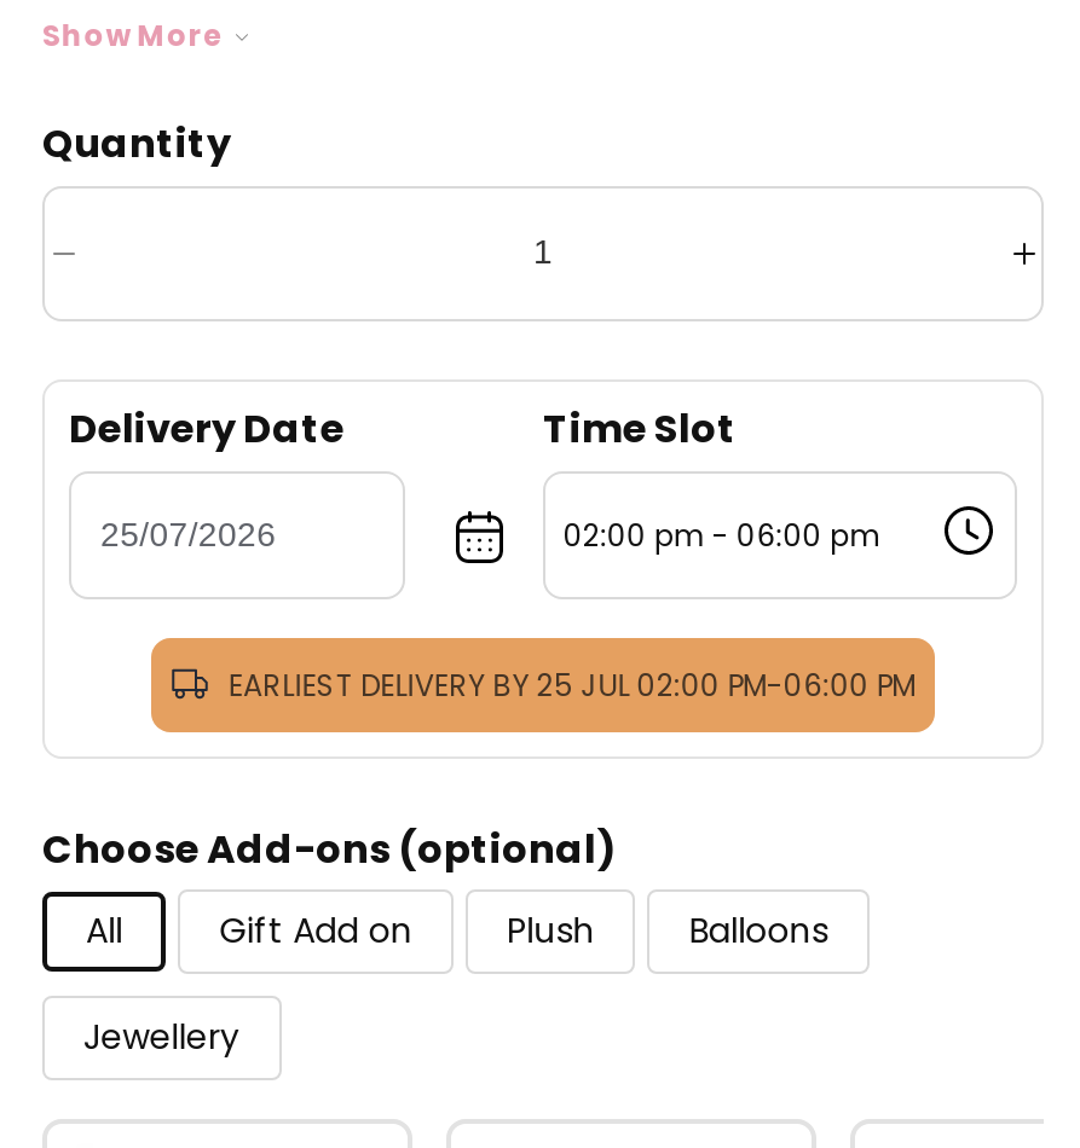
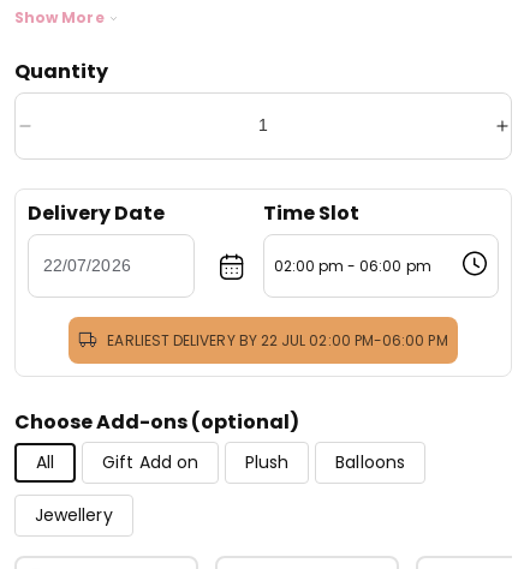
[228,664,916,705] EARLIEST DELIVERY BY 25 JUL 02:00 PM-06:00 PM -> [107,330,448,350] EARLIEST DELIVERY BY 22 JUL 02:00 PM-06:00 PM

